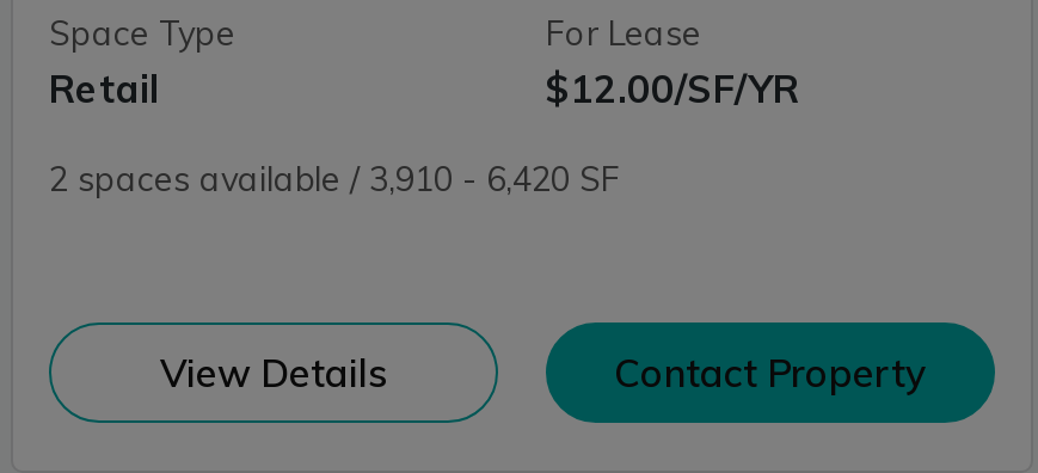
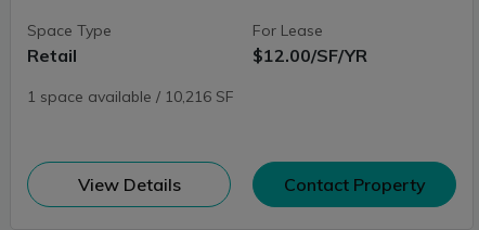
[49,158,620,201] 2 spaces available / 3,910 - 6,420 SF -> [27,87,234,106] 1 space available / 10,216 SF

